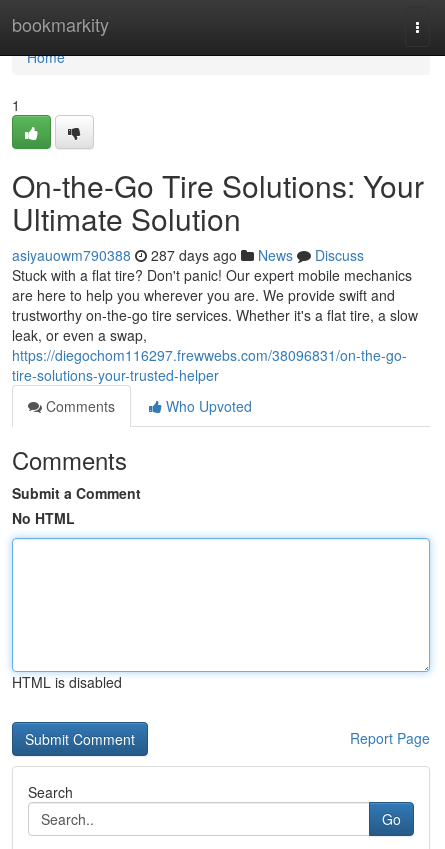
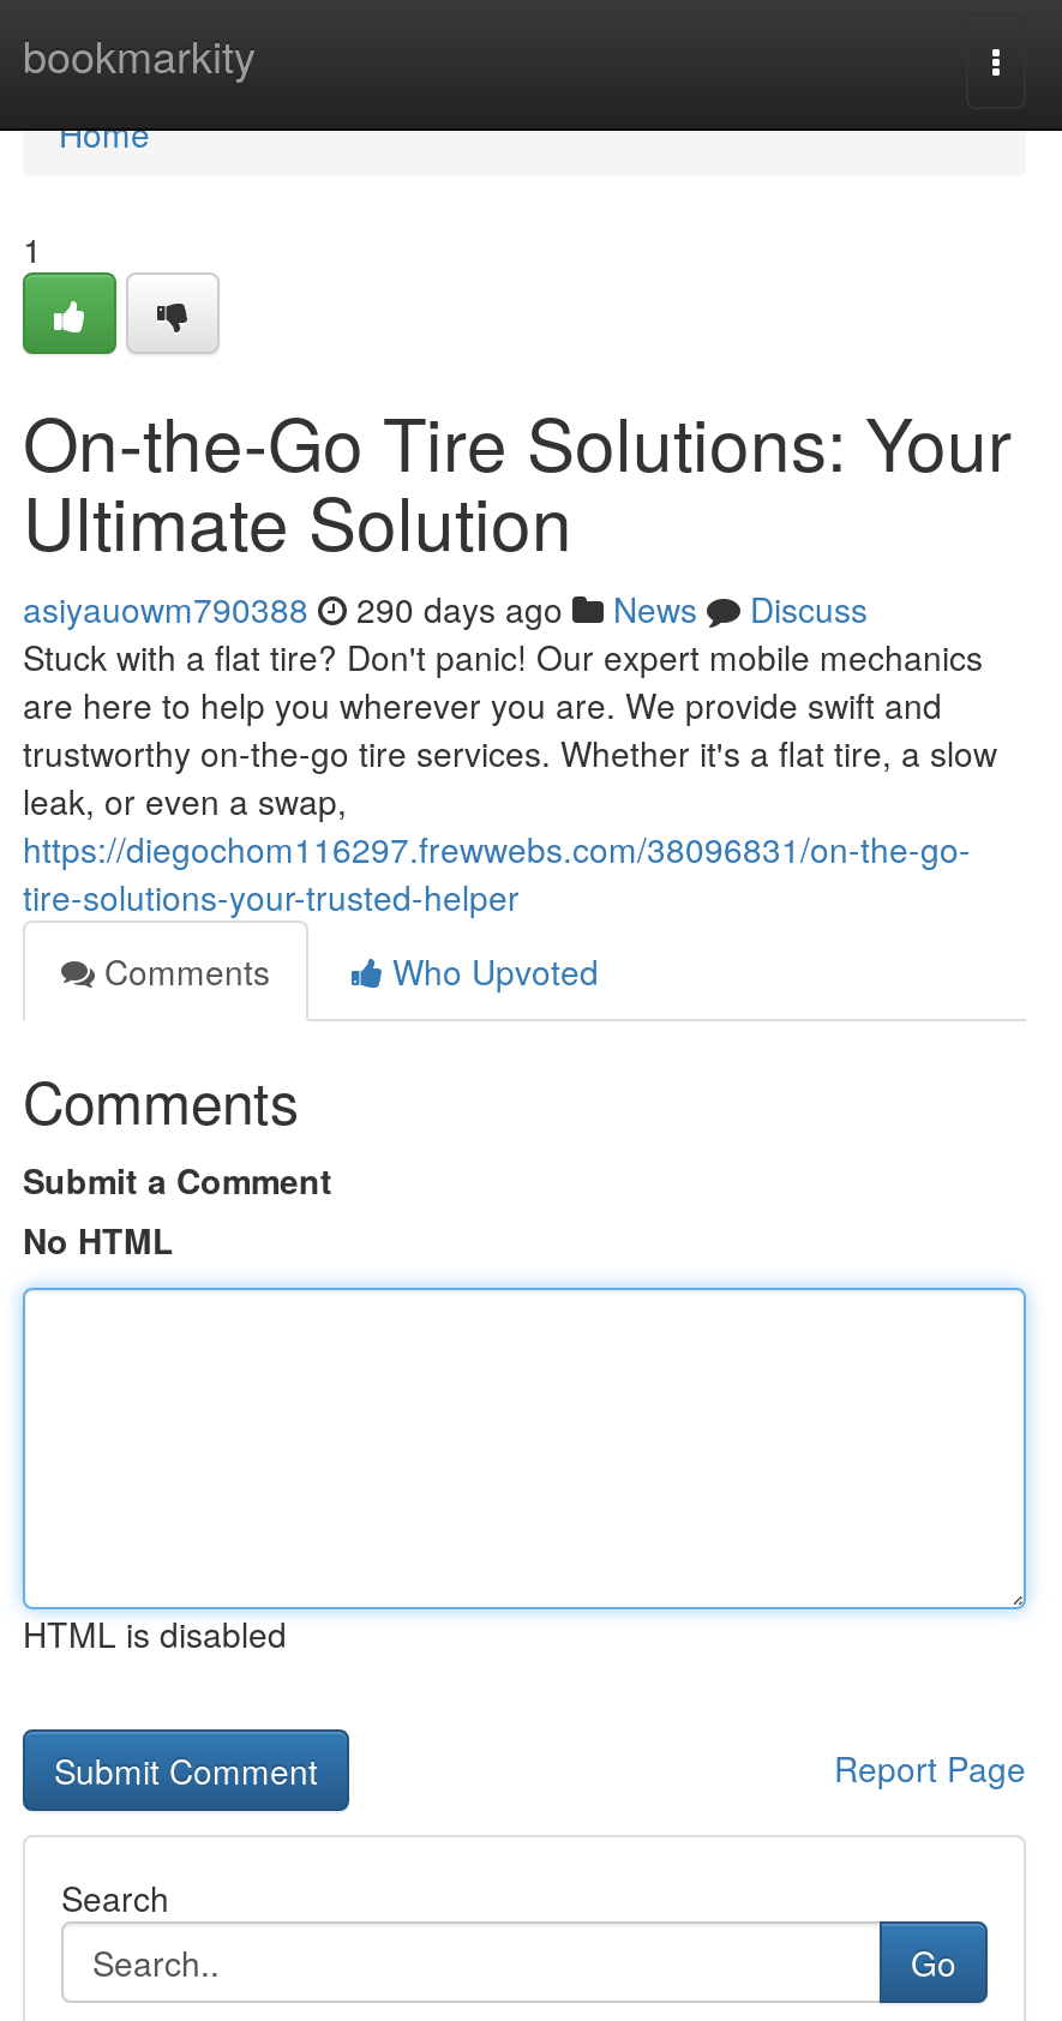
[12,245,364,265] asiyauowm790388 287 days ago News Discuss -> [23,584,868,632] asiyauowm790388 290 days ago News Discuss

